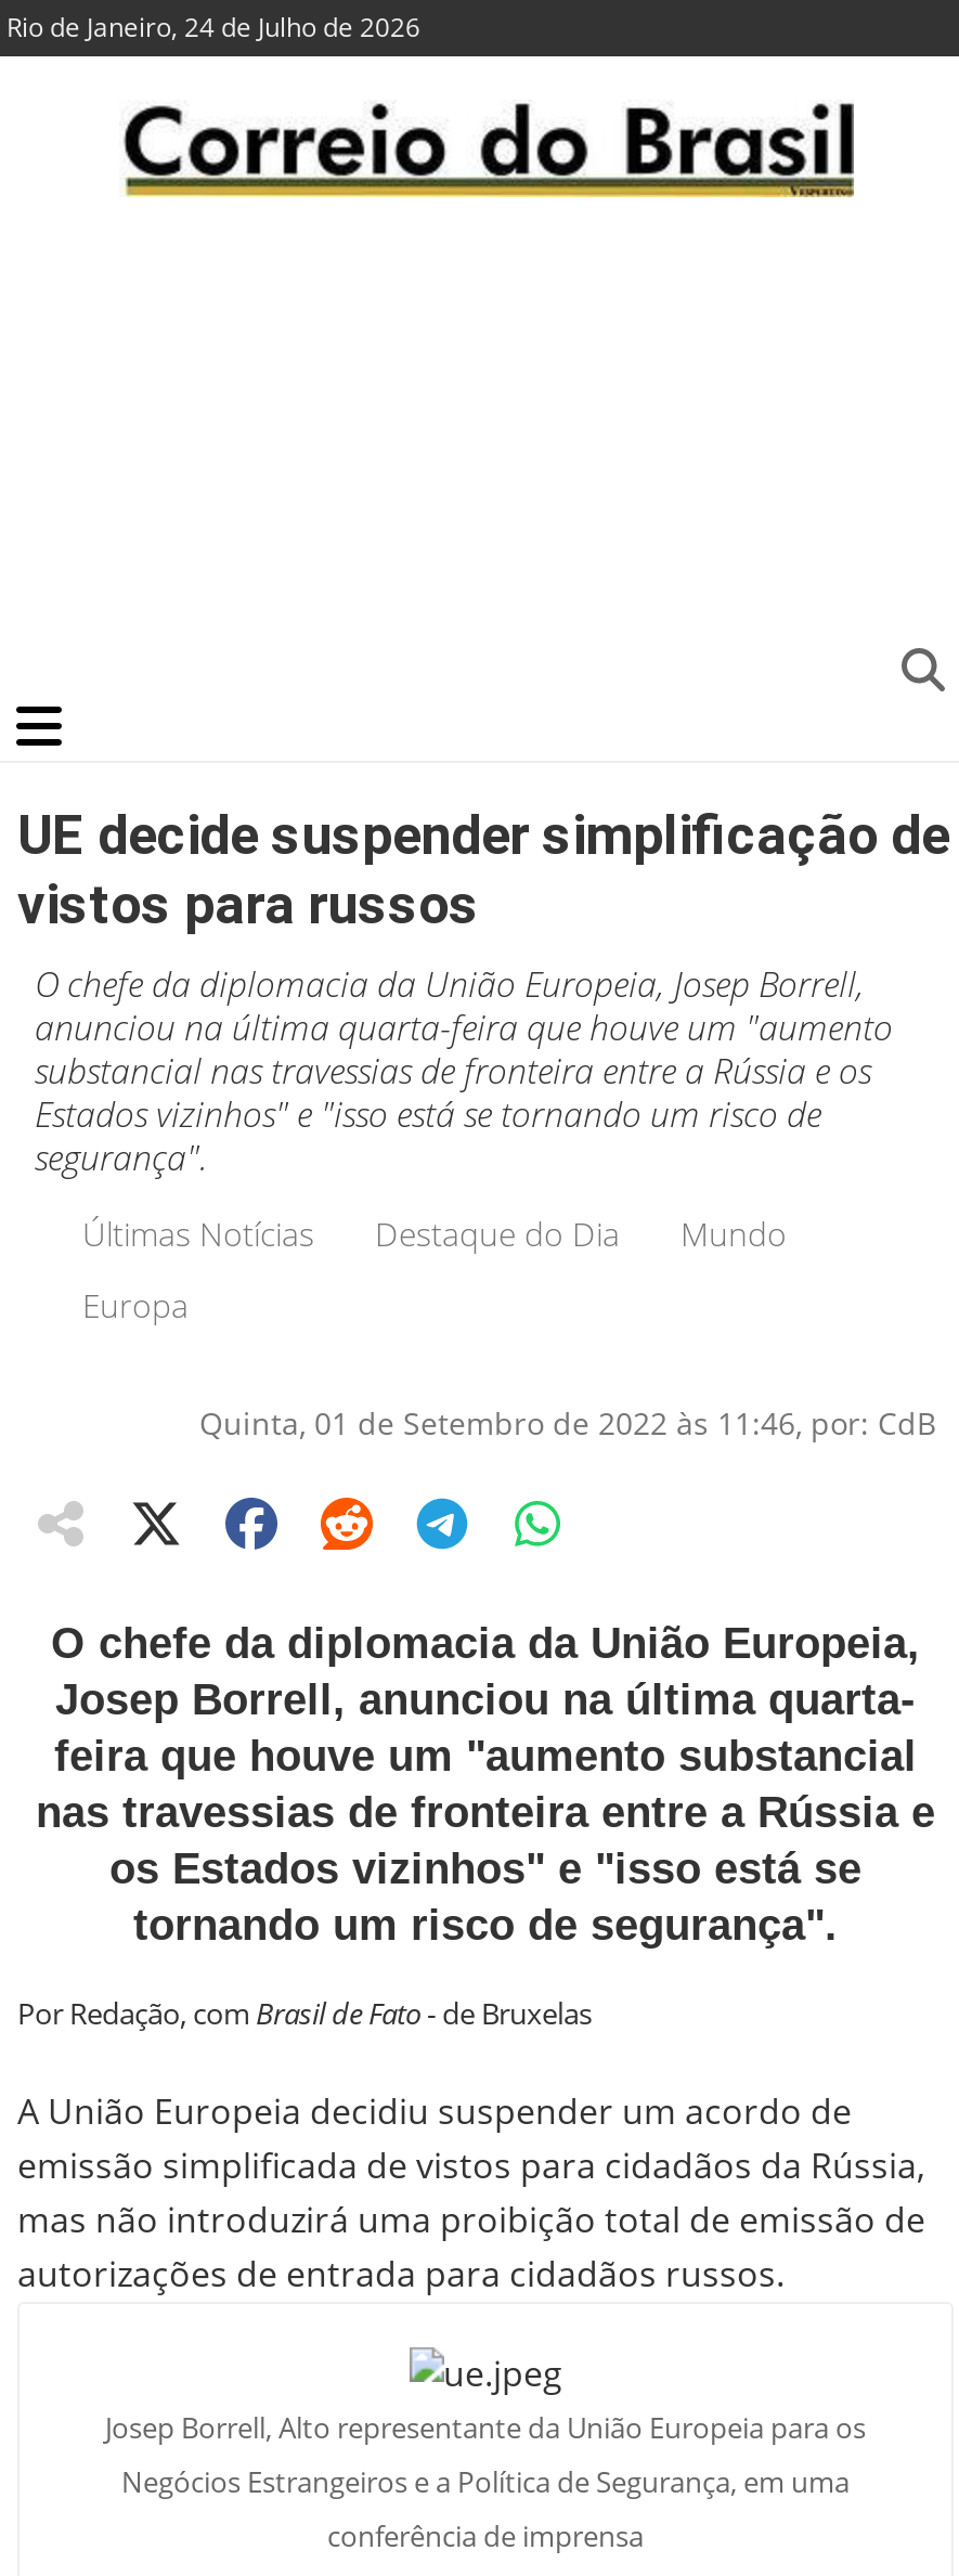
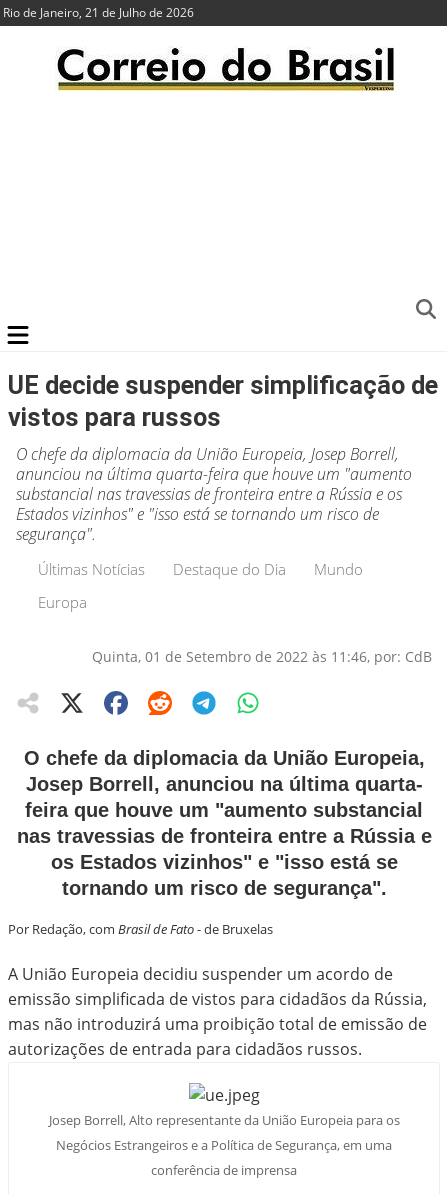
[7,9,420,46] Rio de Janeiro, 24 de Julho de 2026 -> [3,4,194,21] Rio de Janeiro, 21 de Julho de 2026

